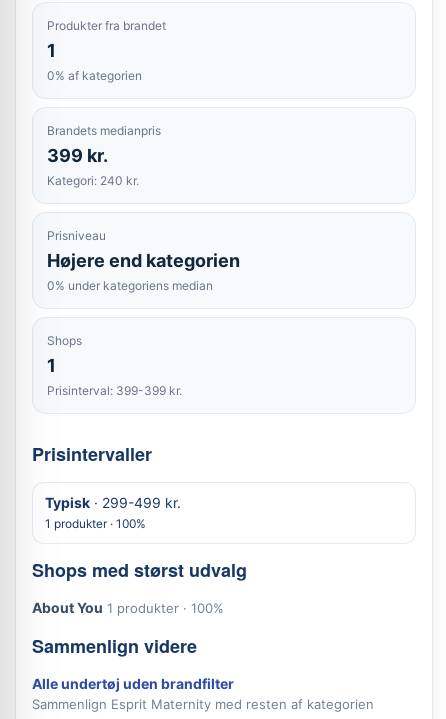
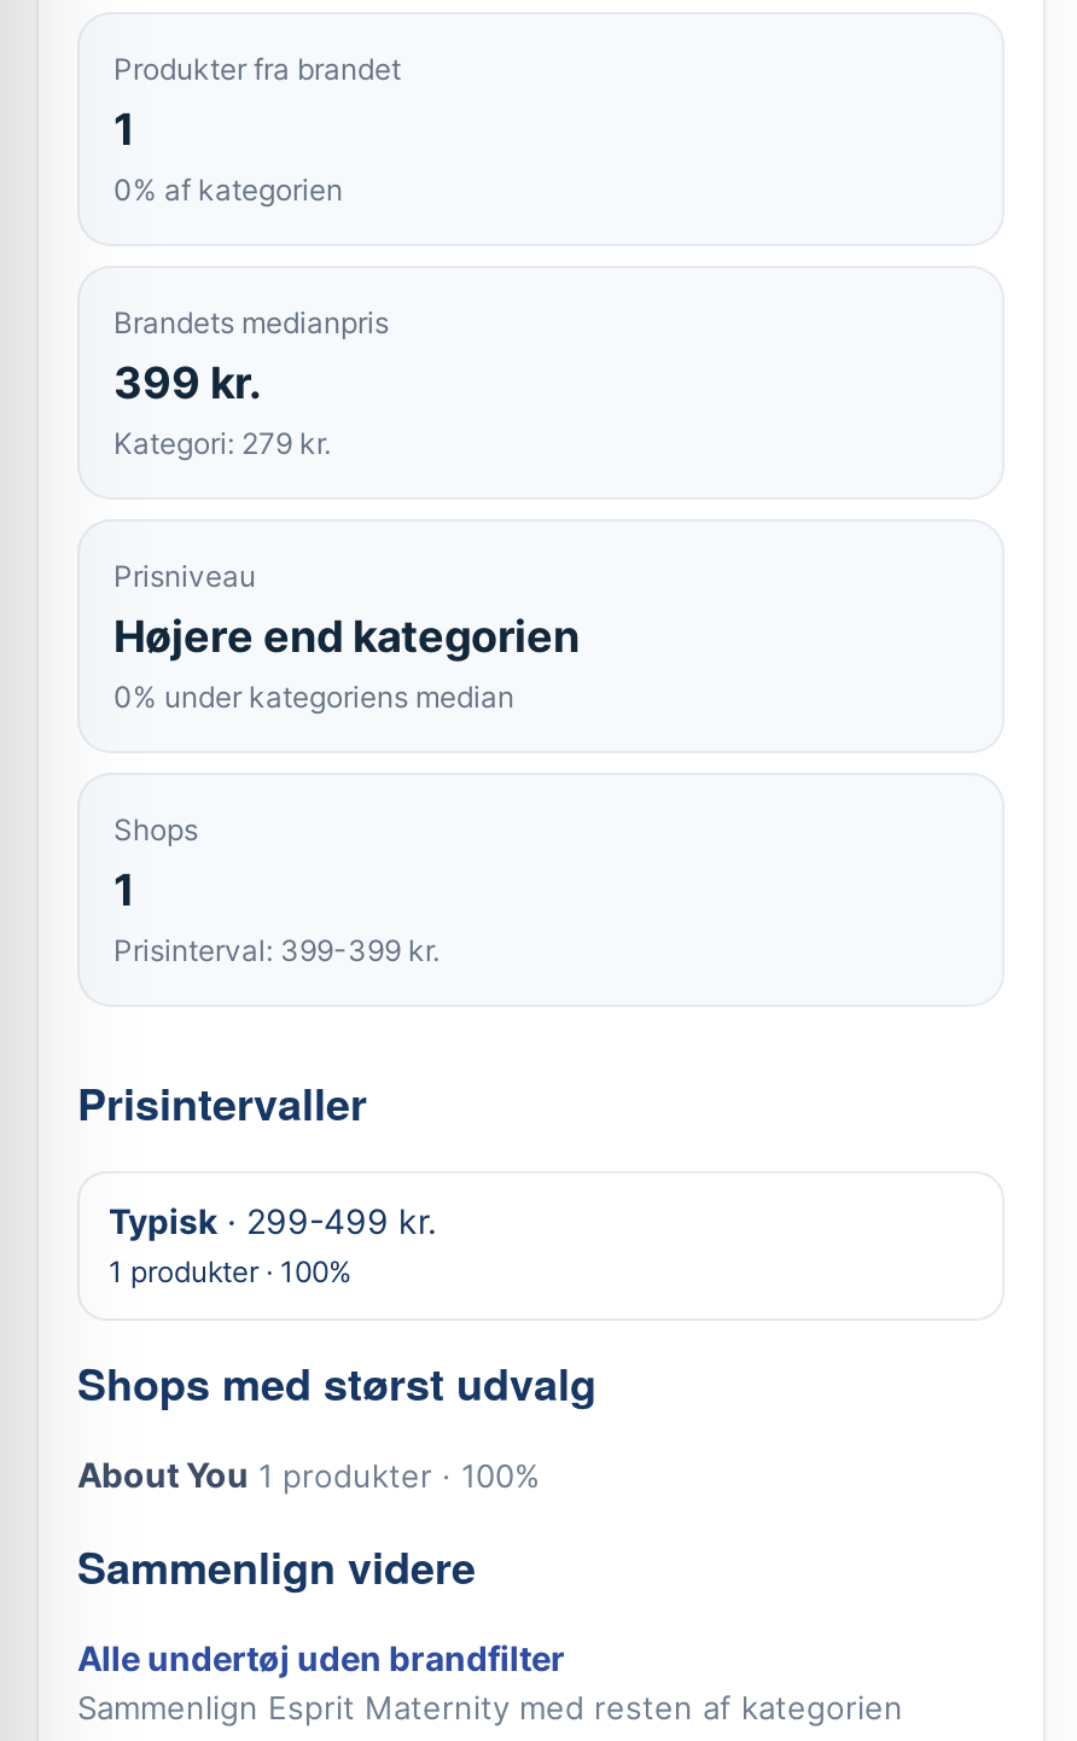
[47,173,139,188] Kategori: 240 kr. -> [113,425,331,461] Kategori: 279 kr.

